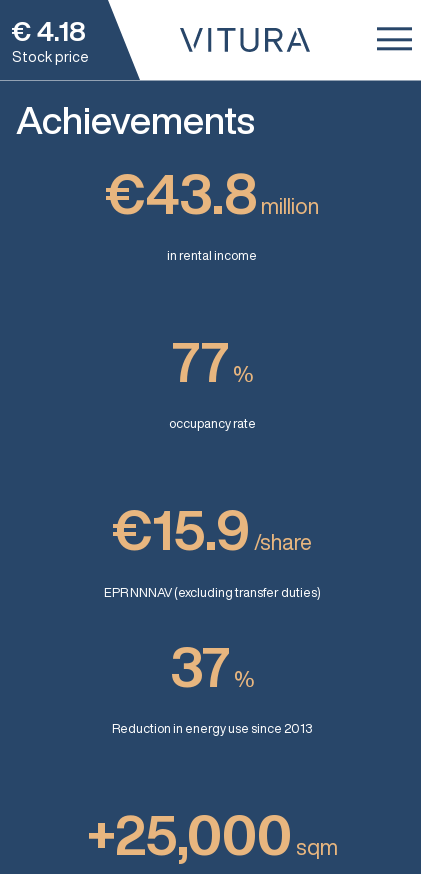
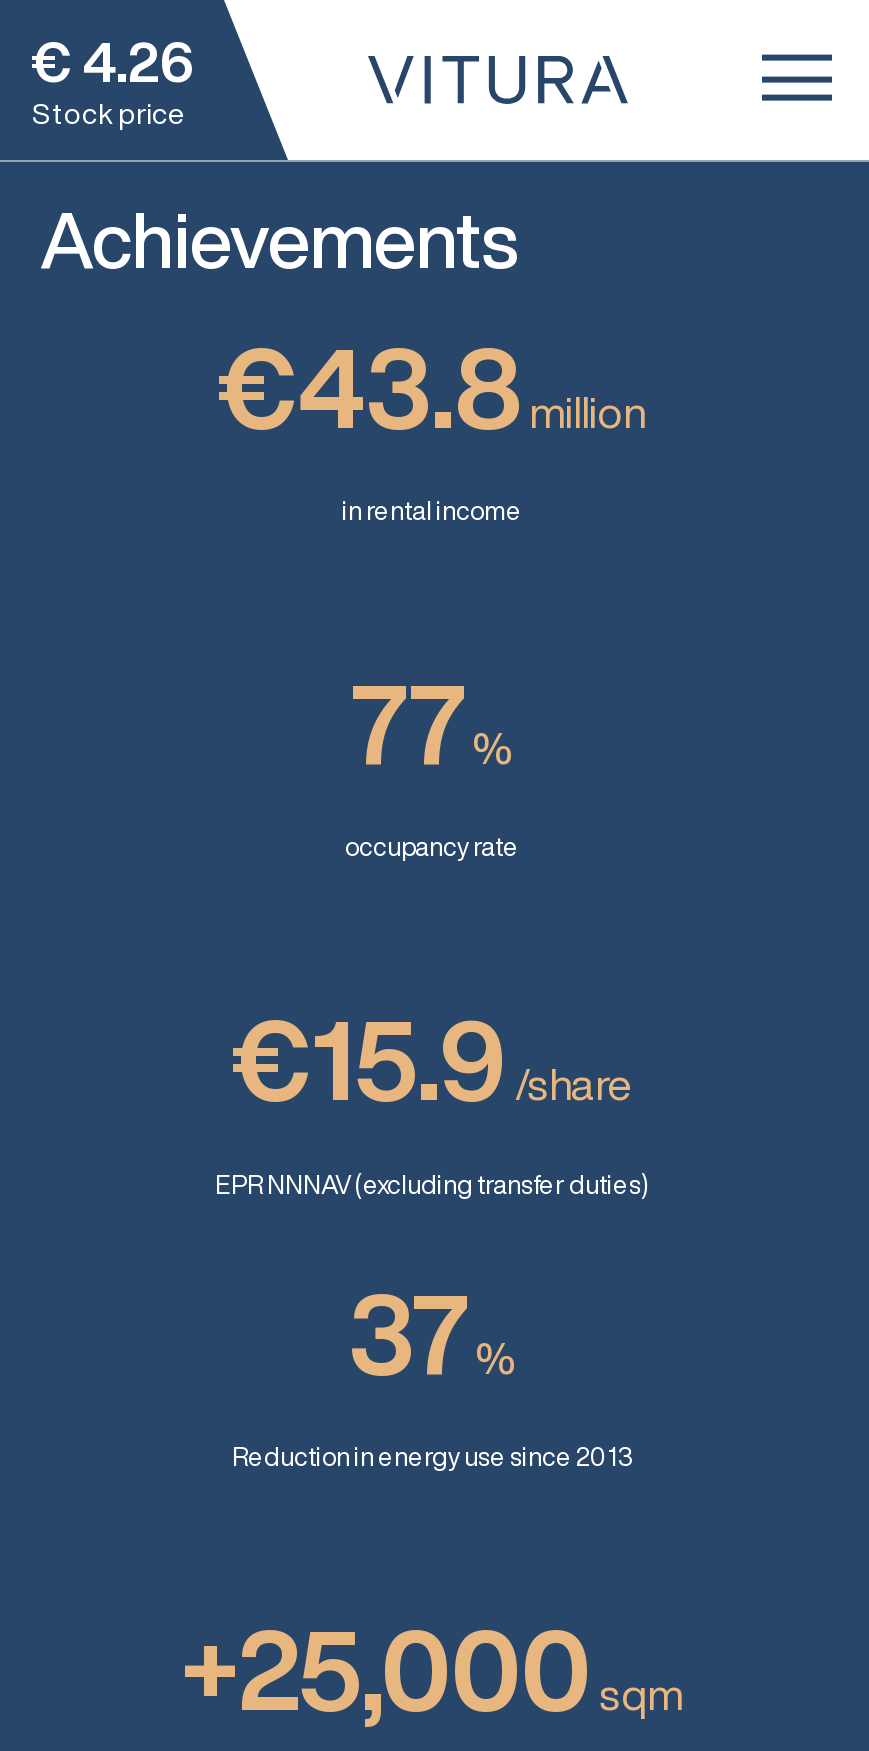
[12,17,86,44] €4.18 -> [32,34,194,88] €4.26

